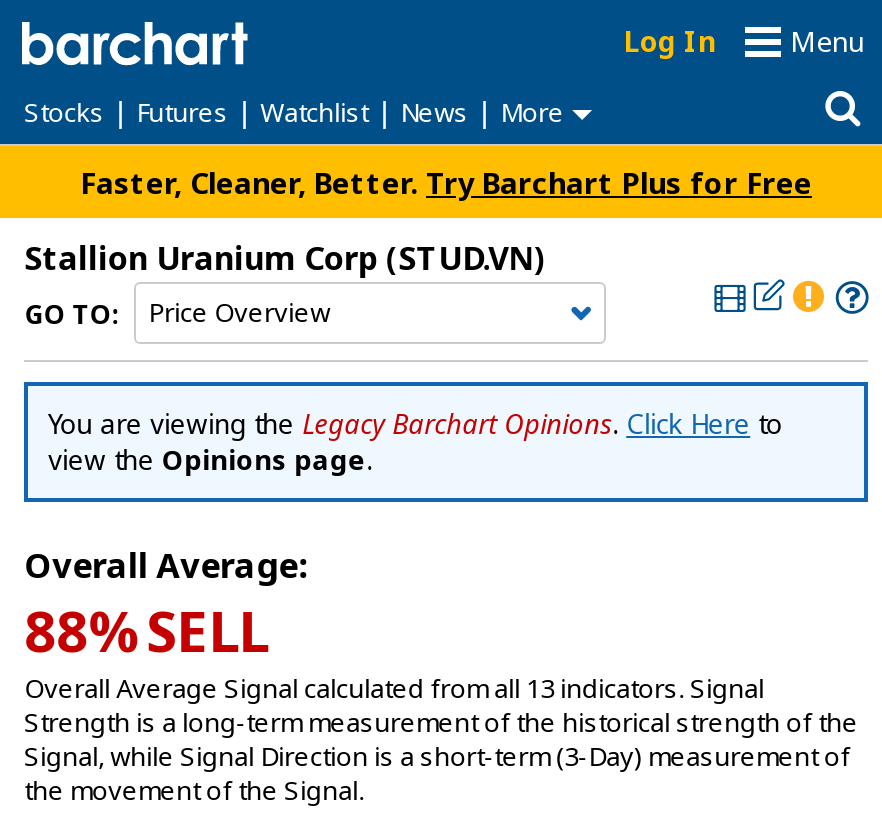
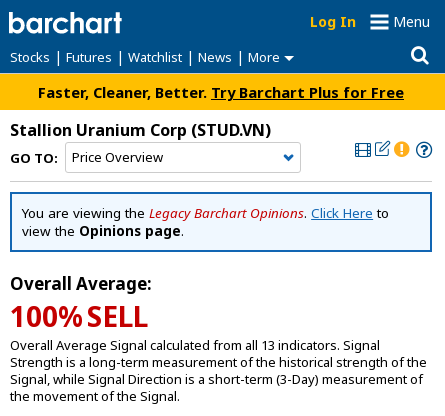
[24,592,268,668] 88% SELL -> [10,297,148,335] 100% SELL

